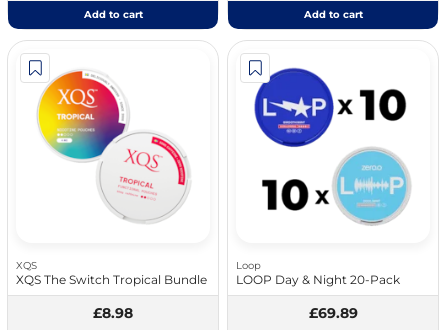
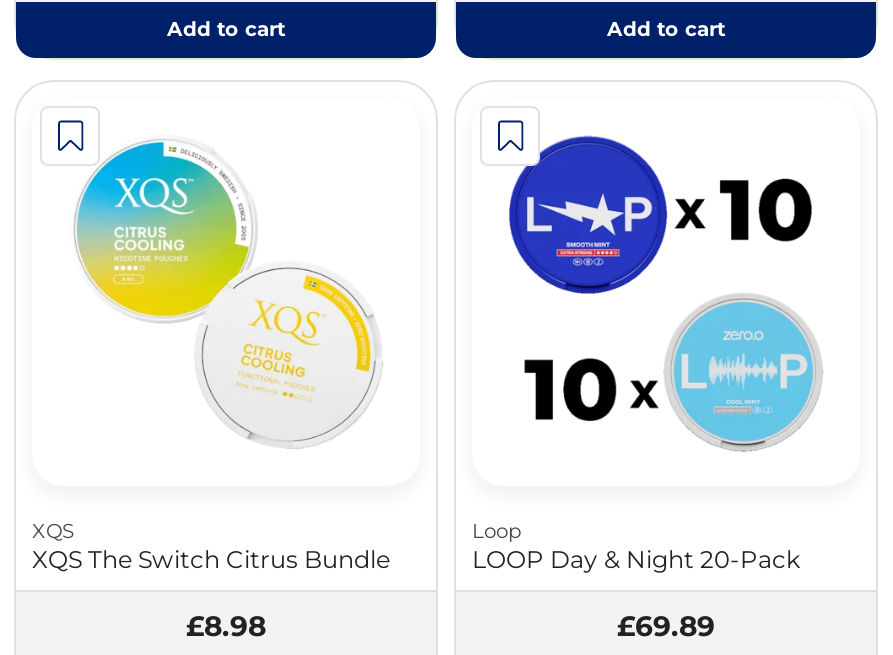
[38,70,186,199] [image] -> [76,140,372,376] [image]
[16,272,207,287] XQS The Switch Tropical Bundle -> [32,544,390,574] XQS The Switch Citrus Bundle

